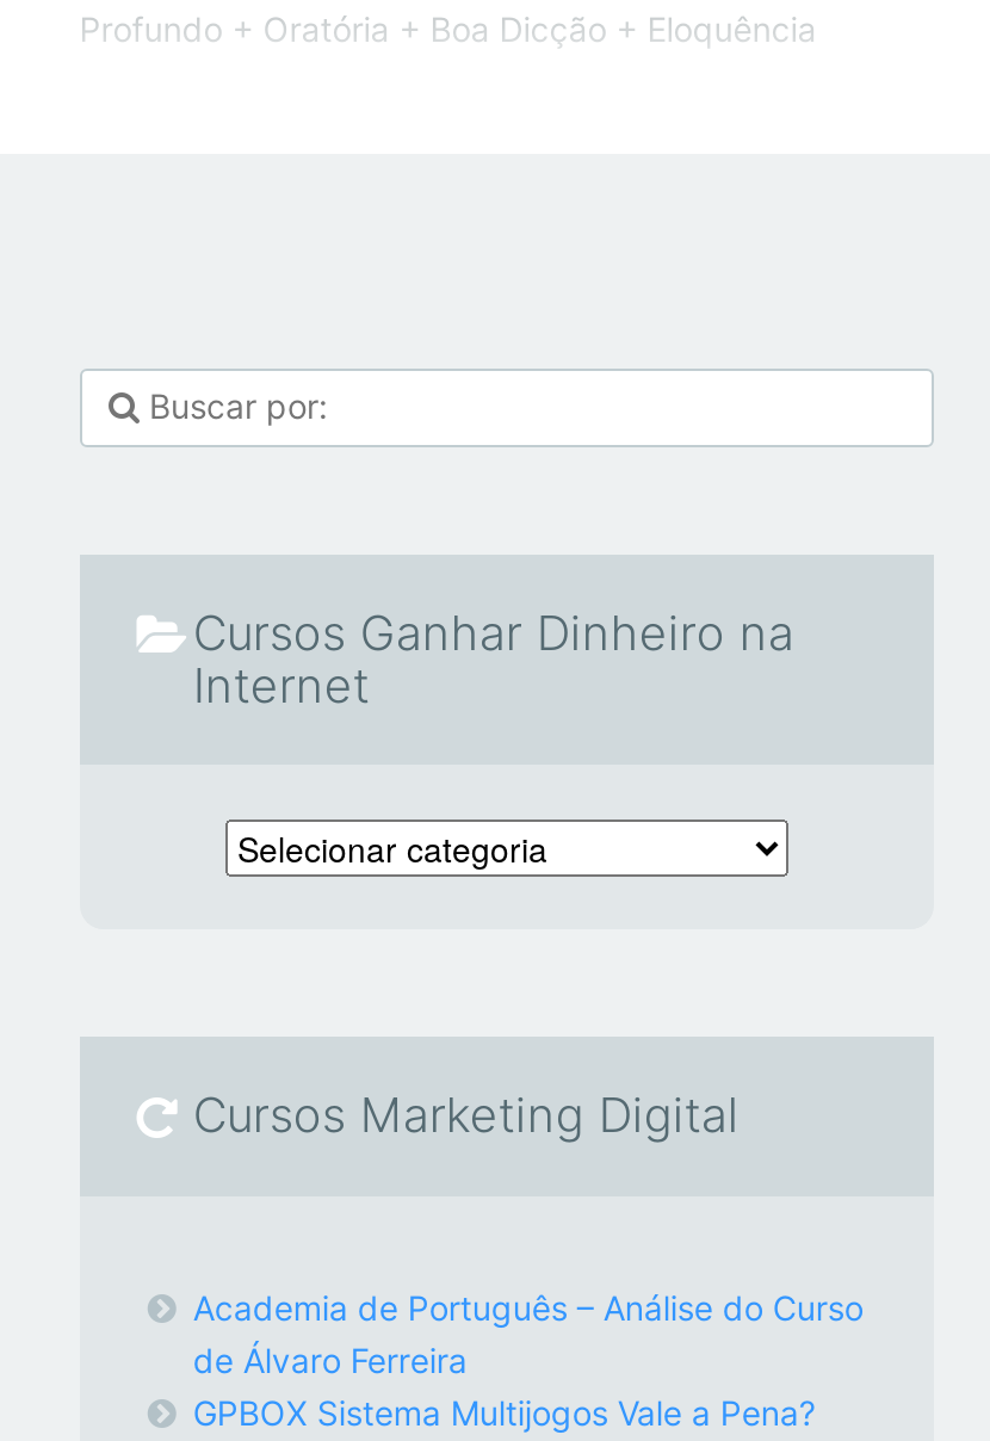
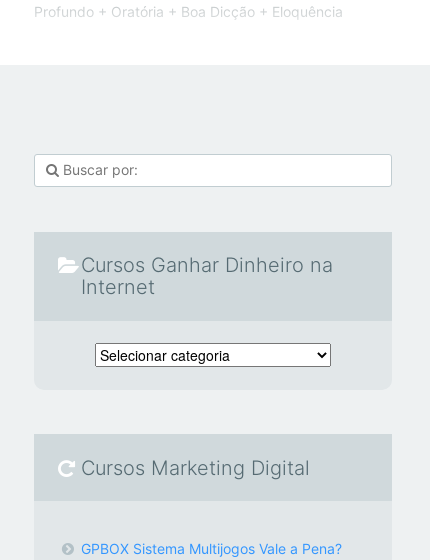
[193,1287,863,1380] Academia de Português – Análise do Curso | de Álvaro Ferreira -> none

